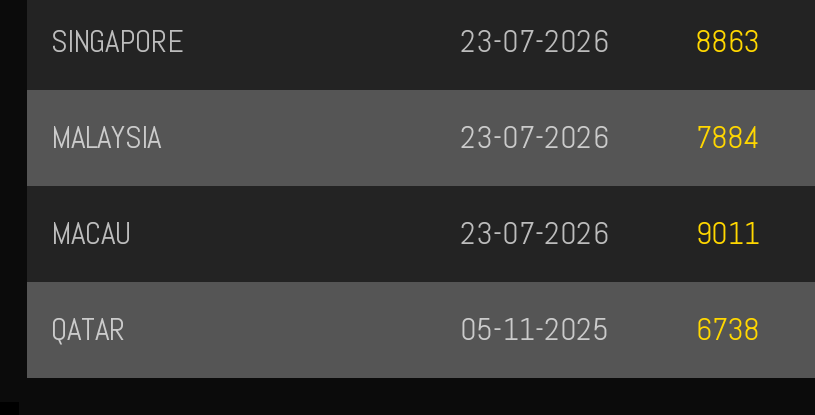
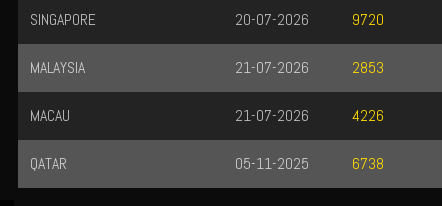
[460,22,608,62] 23-07-2026 -> [235,10,309,30] 20-07-2026
[696,23,760,63] 8863 -> [352,10,384,30] 9720
[460,118,608,158] 23-07-2026 -> [235,58,309,78] 21-07-2026
[696,119,760,159] 7884 -> [352,58,384,78] 2853
[460,214,608,254] 23-07-2026 -> [235,106,309,126] 21-07-2026
[696,215,760,255] 9011 -> [352,106,384,126] 4226

